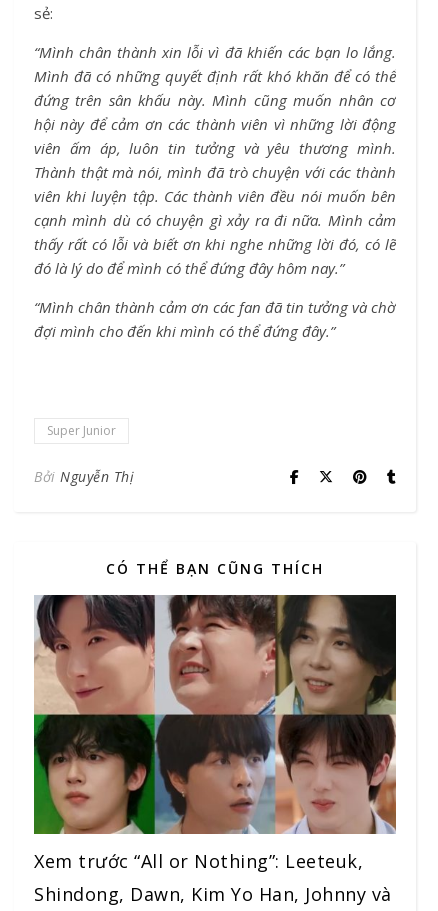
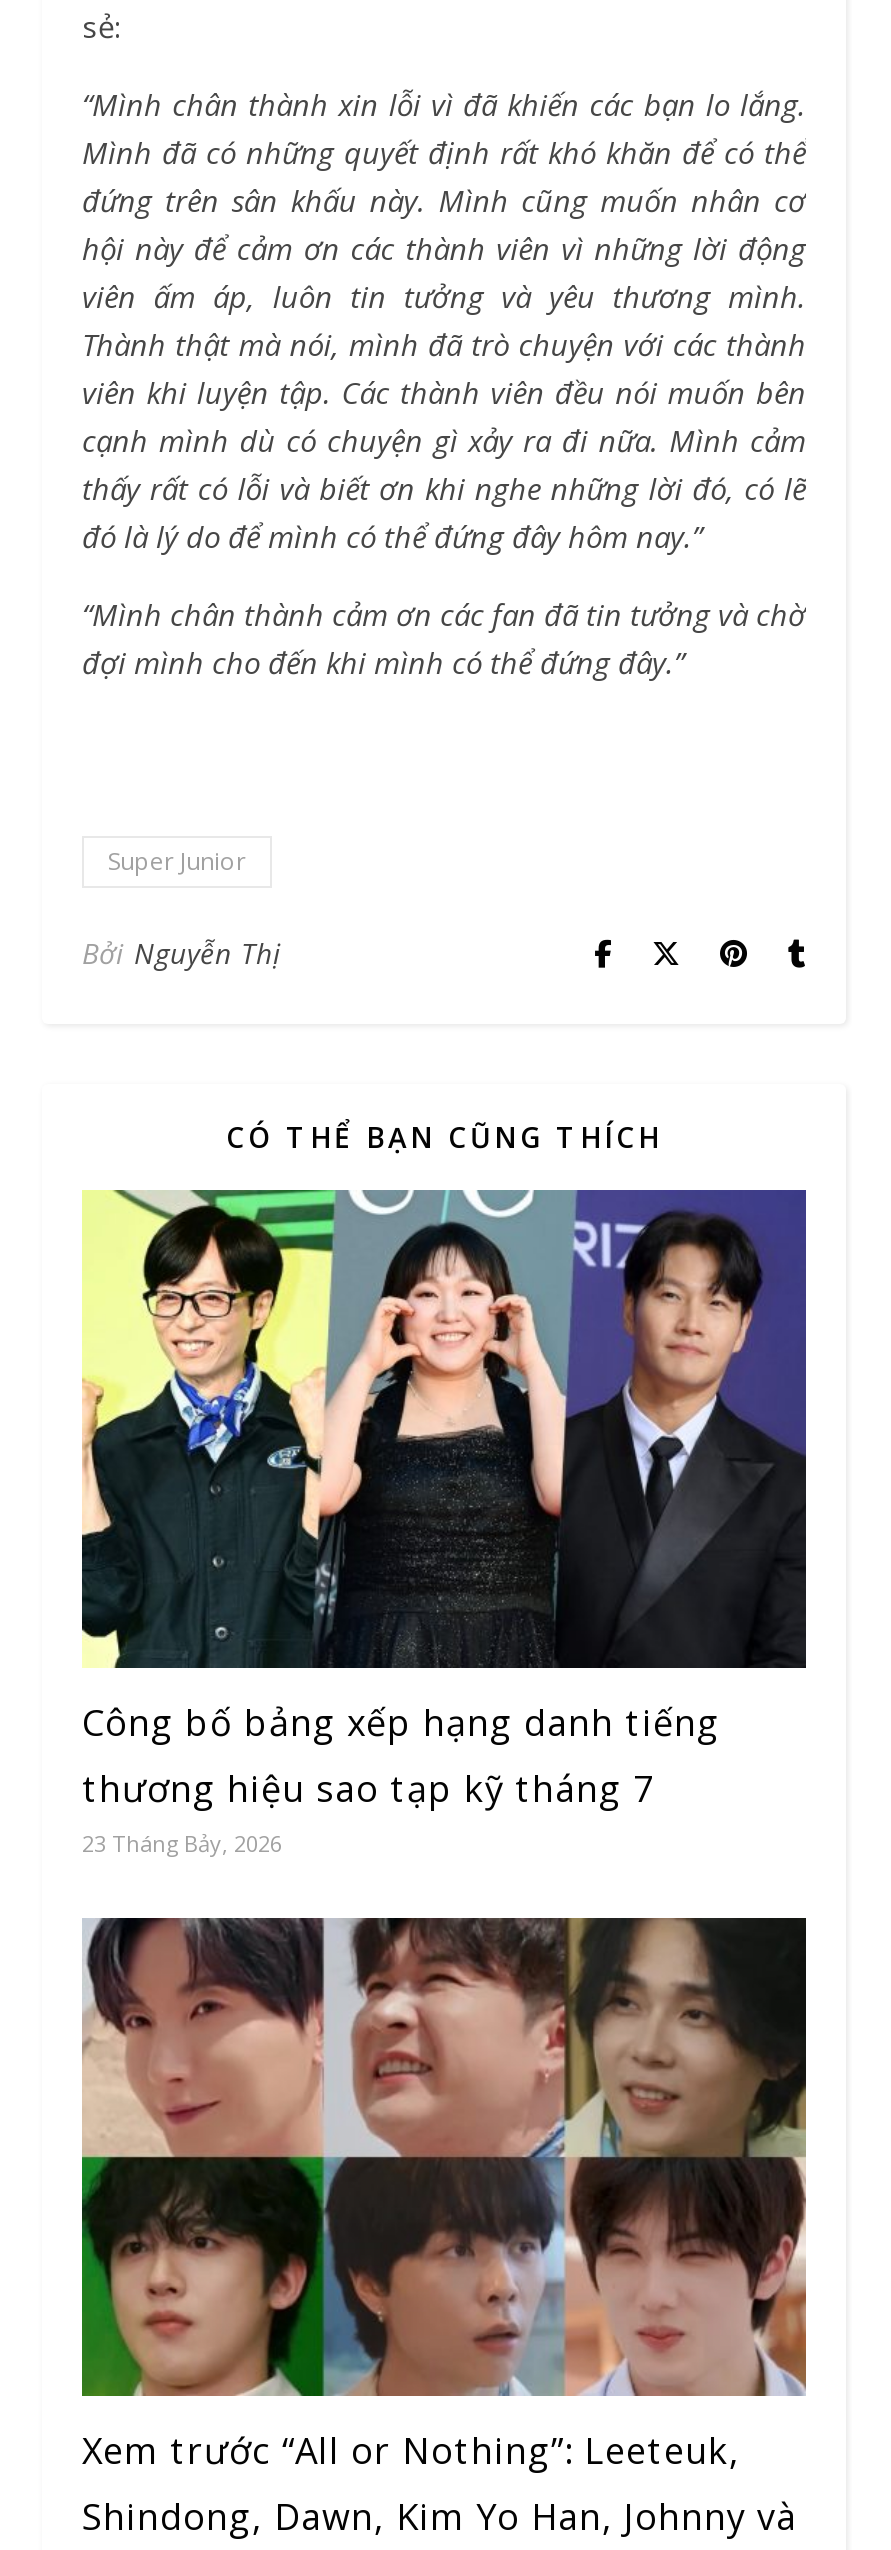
none -> [80,1188,808,1858] [image] | Công bố bảng xếp hạng danh tiếng | thương hiệu sao tạp kỹ tháng 7 | 23 Tháng Bảy, 2026

